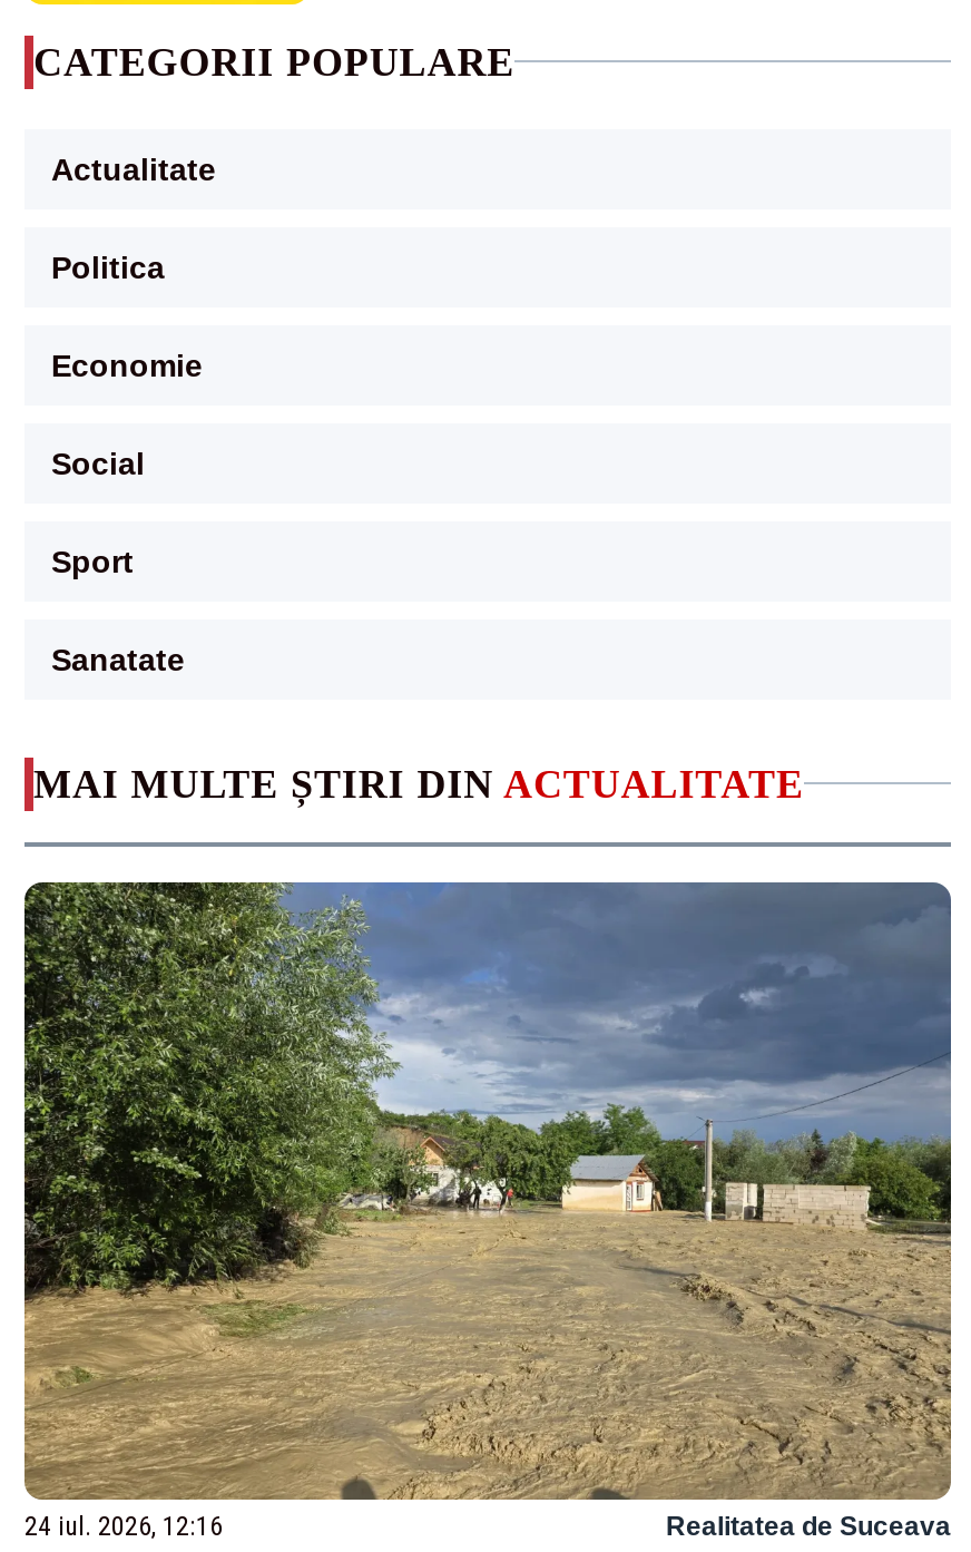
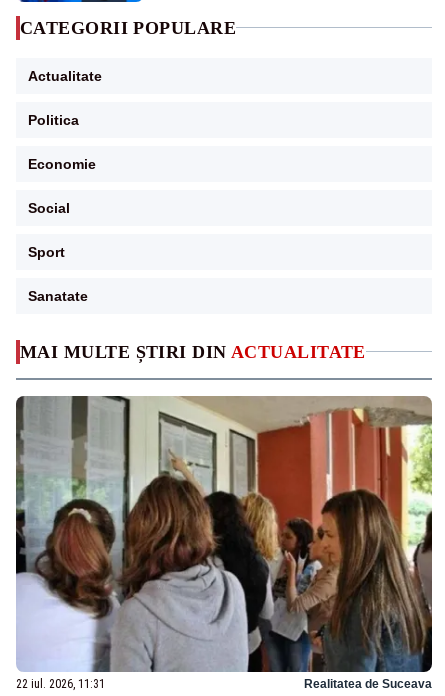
[22,880,953,1543] [image] | 24 iul. 2026, 12:16 -> [16,395,433,691] [image] | 22 iul. 2026, 11:31

